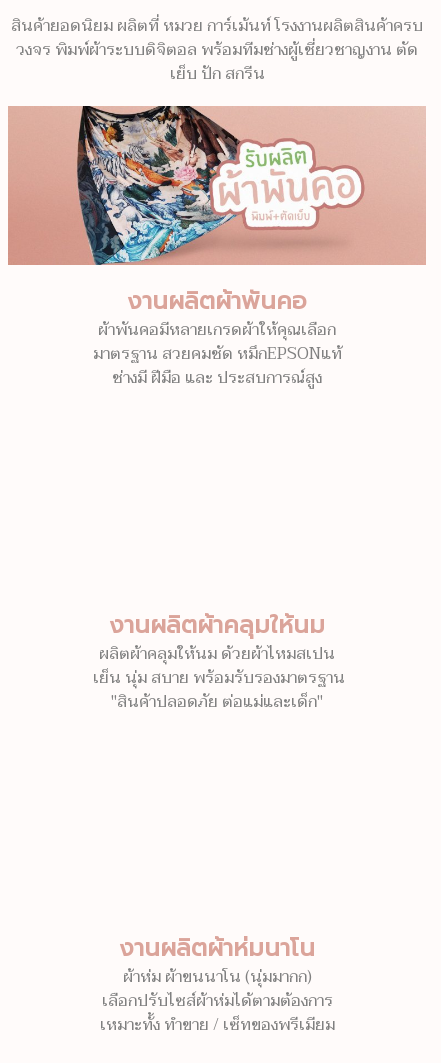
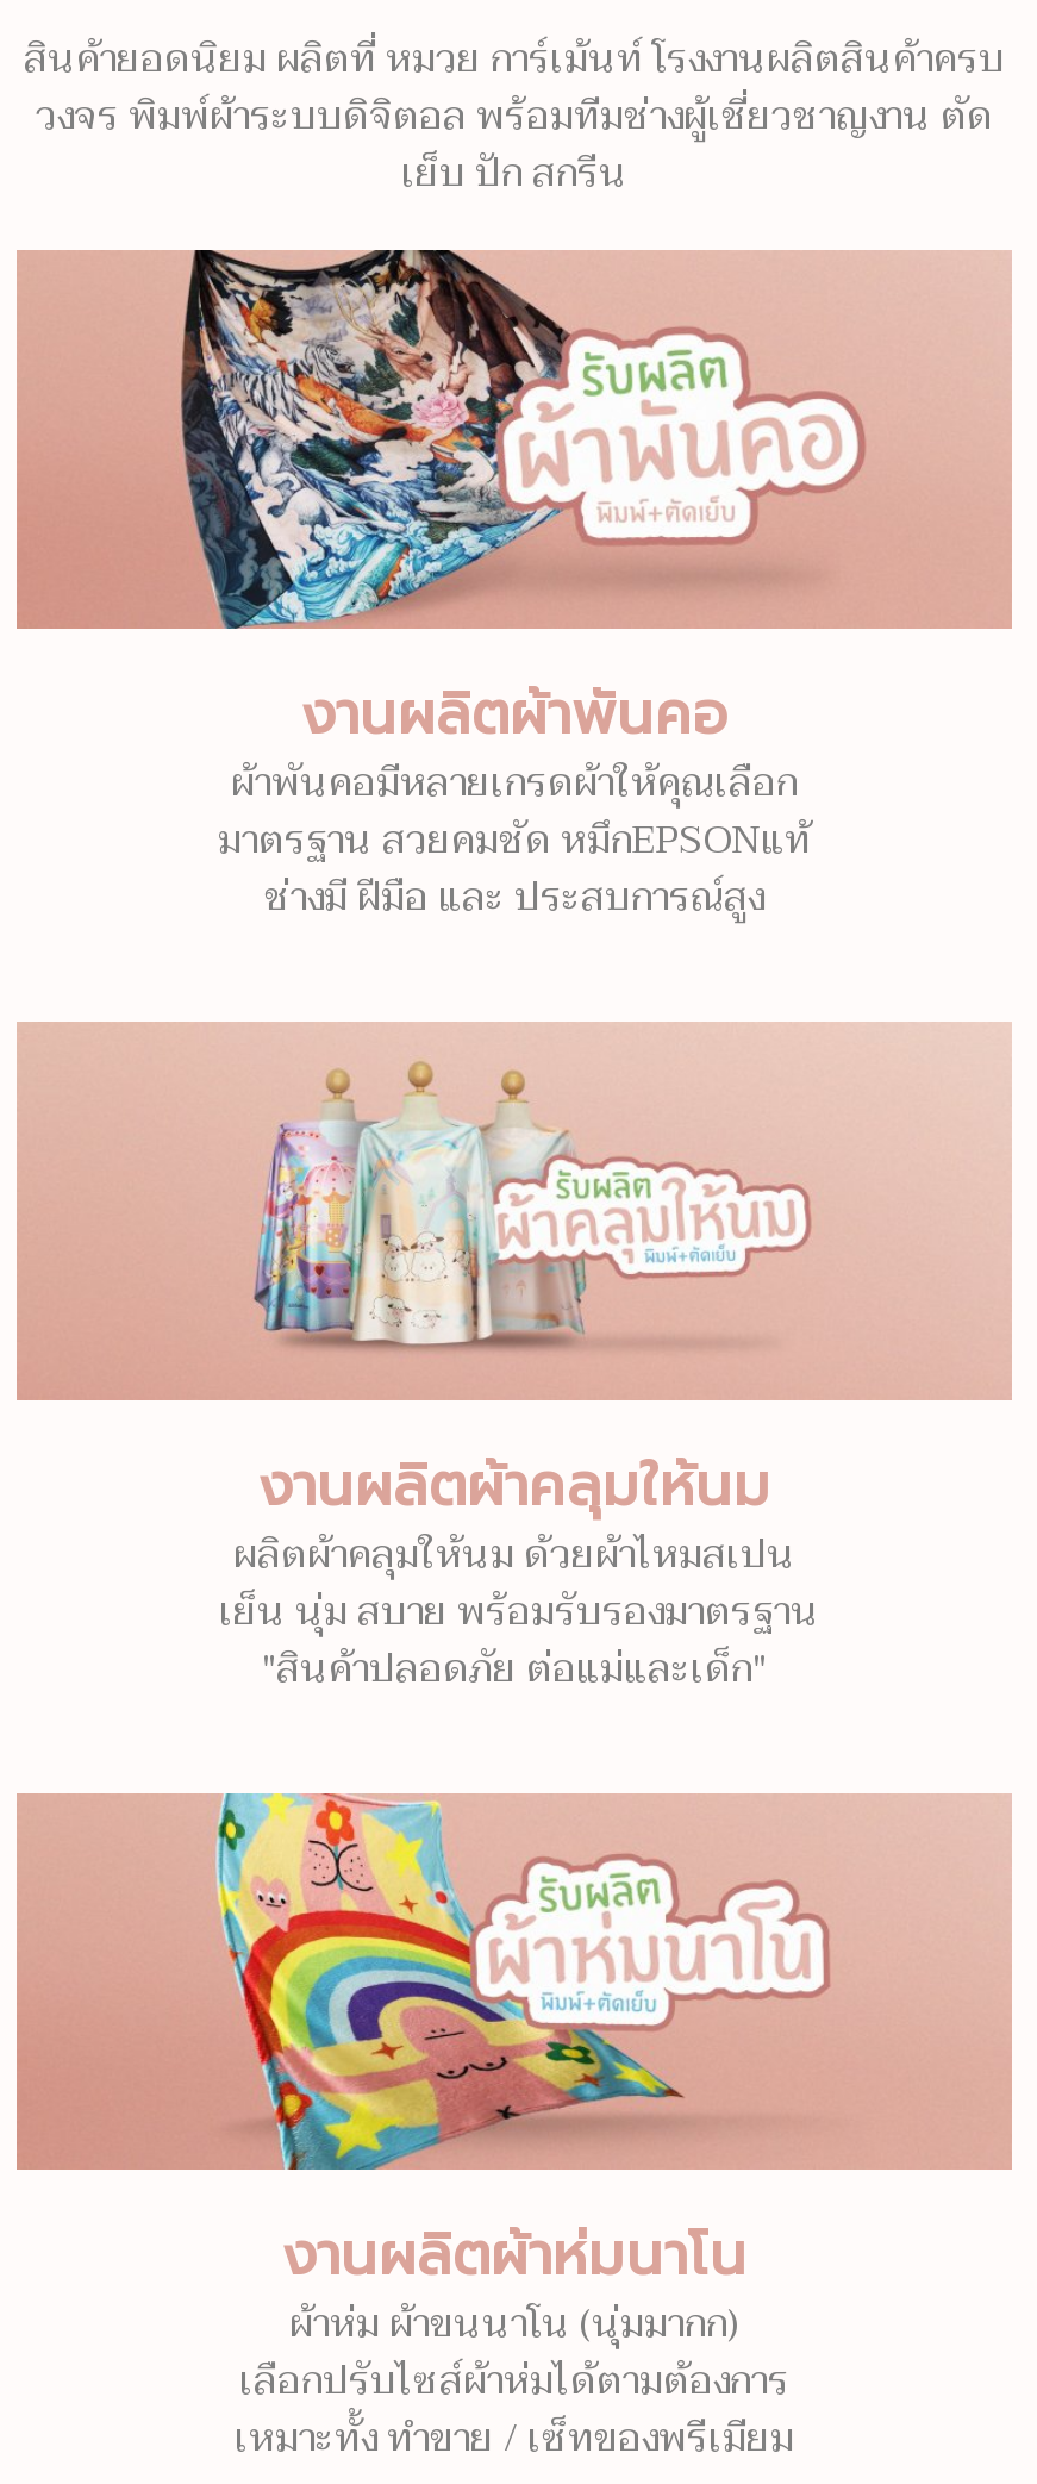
none -> [14,1022,1012,1403] [image]
none -> [14,1791,1014,2172] [image]

